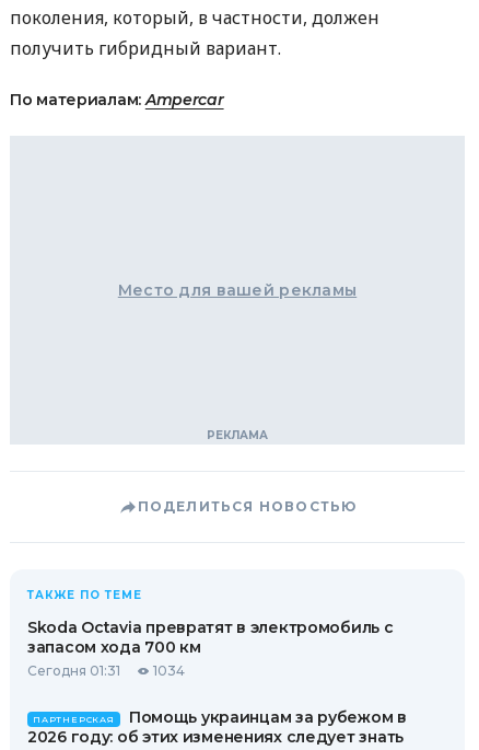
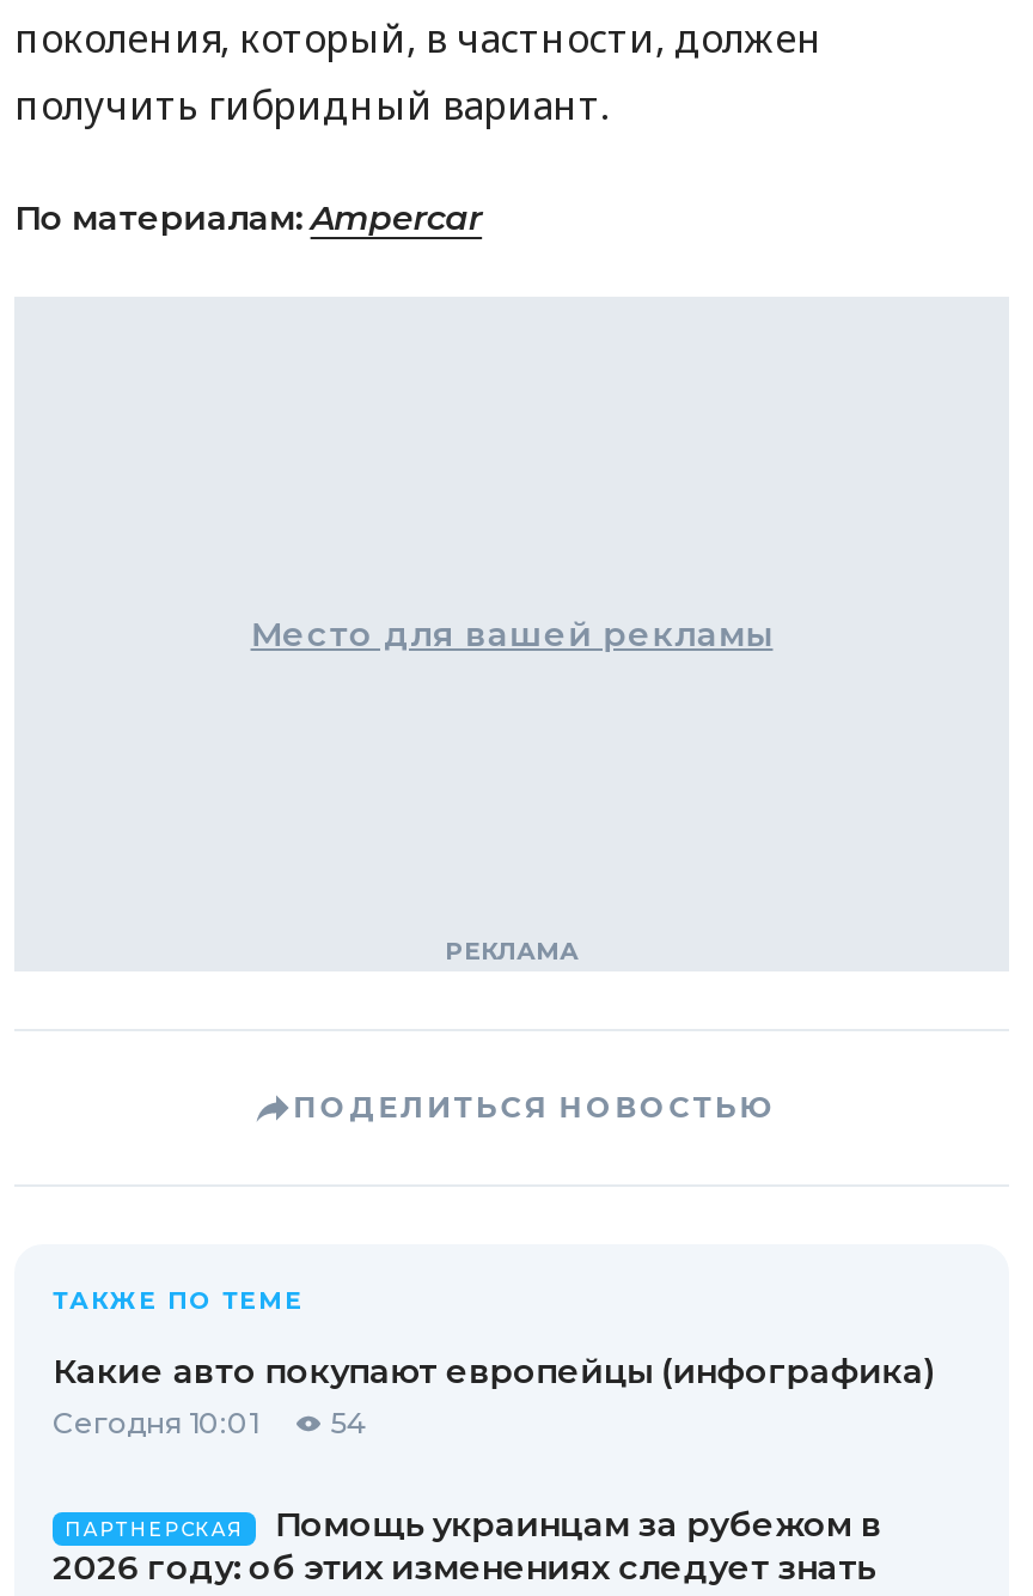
[27,618,393,679] Skoda Octavia превратят в электромобиль с | запасом хода 700 км | Сегодня 01:31 | 1034 -> [53,1350,935,1441] Какие авто покупают европейцы (инфографика) | Сегодня 10:01 | 54

